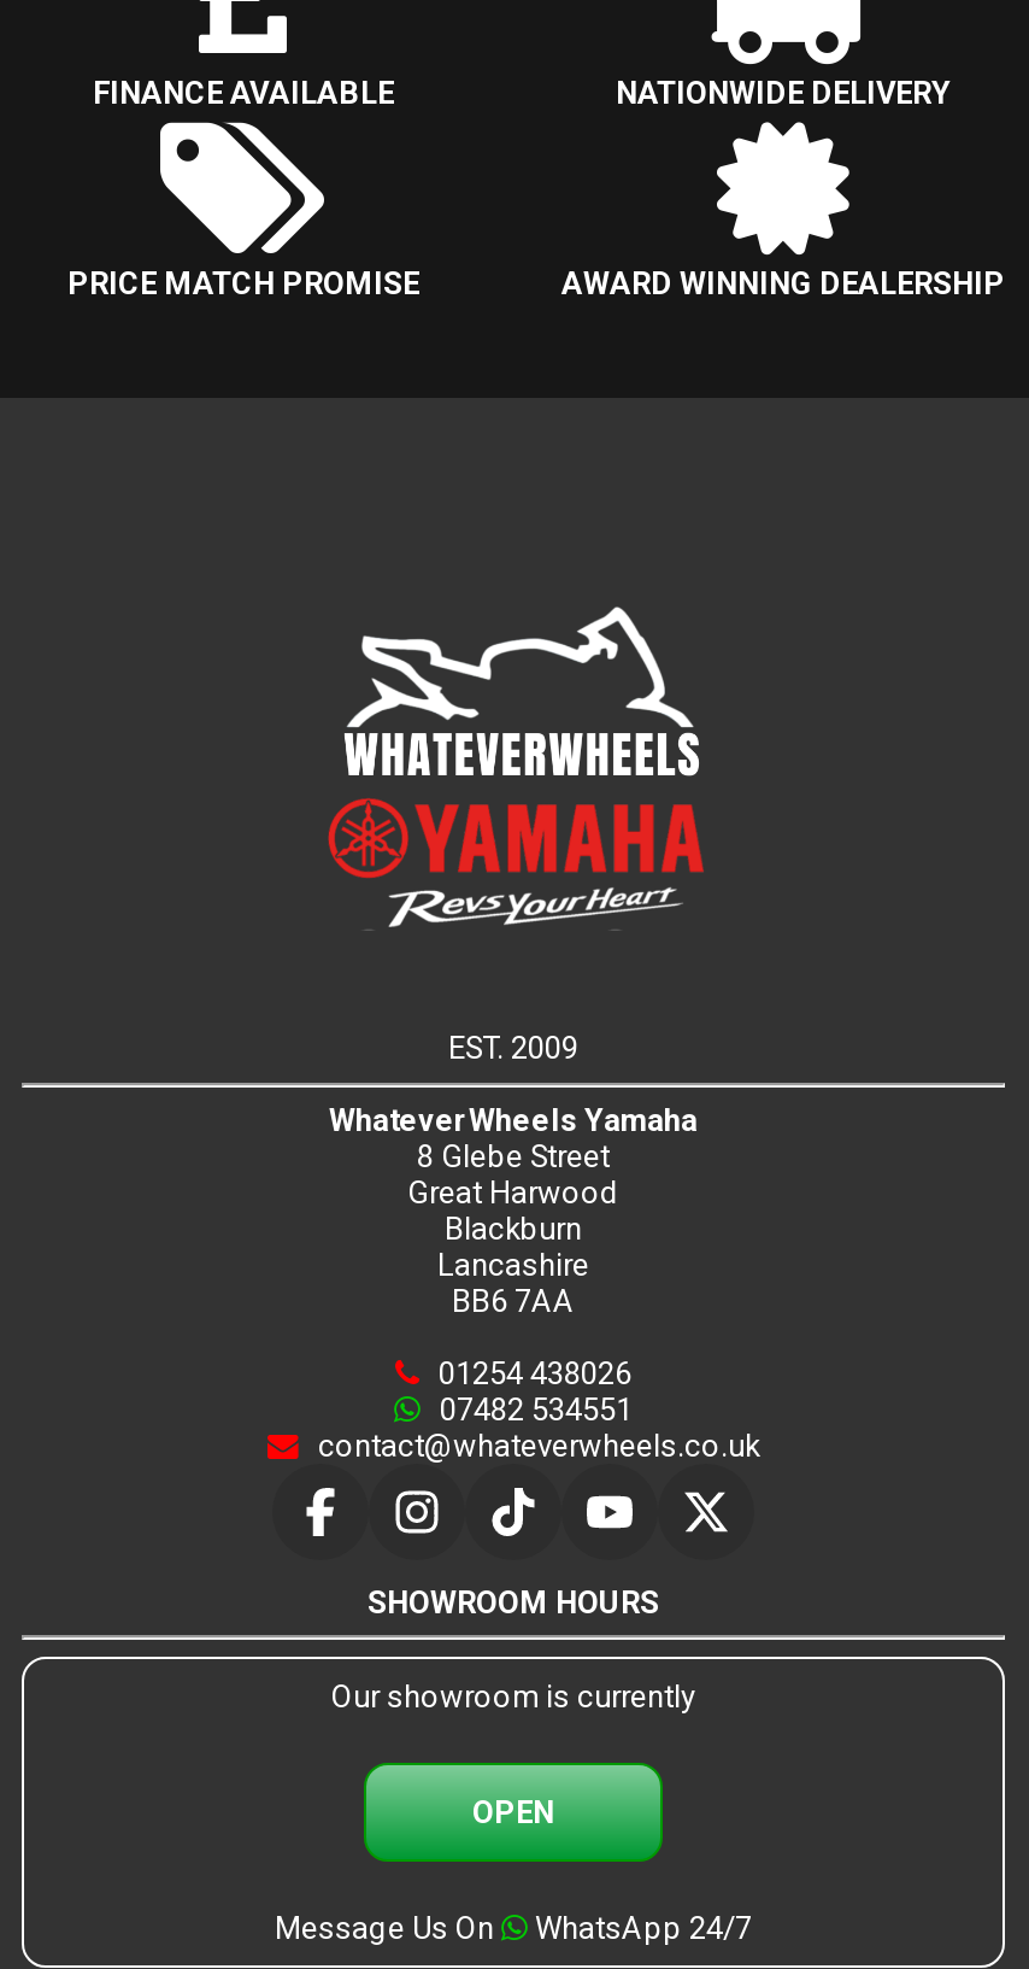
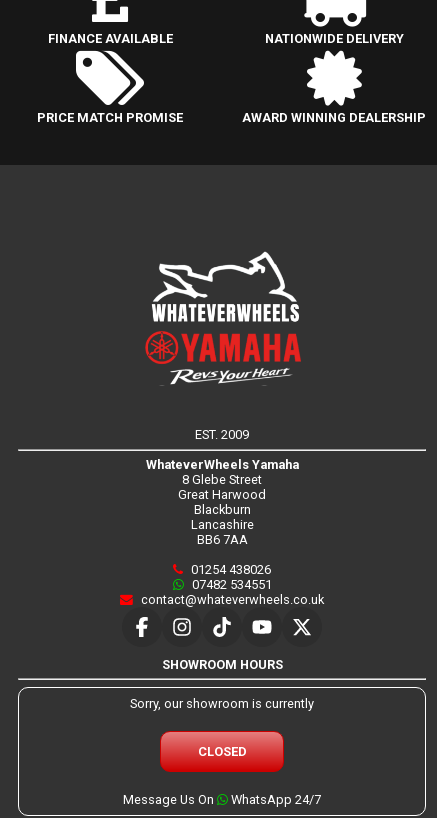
[331,1678,695,1714] Our showroom is currently -> [130,696,314,711] Sorry, our showroom is currently
[472,1793,554,1830] OPEN -> [197,744,246,759] CLOSED

